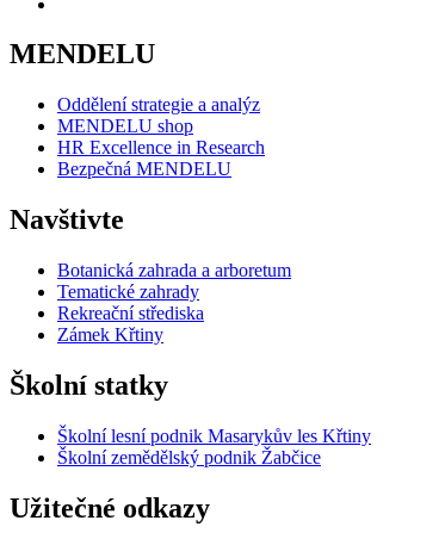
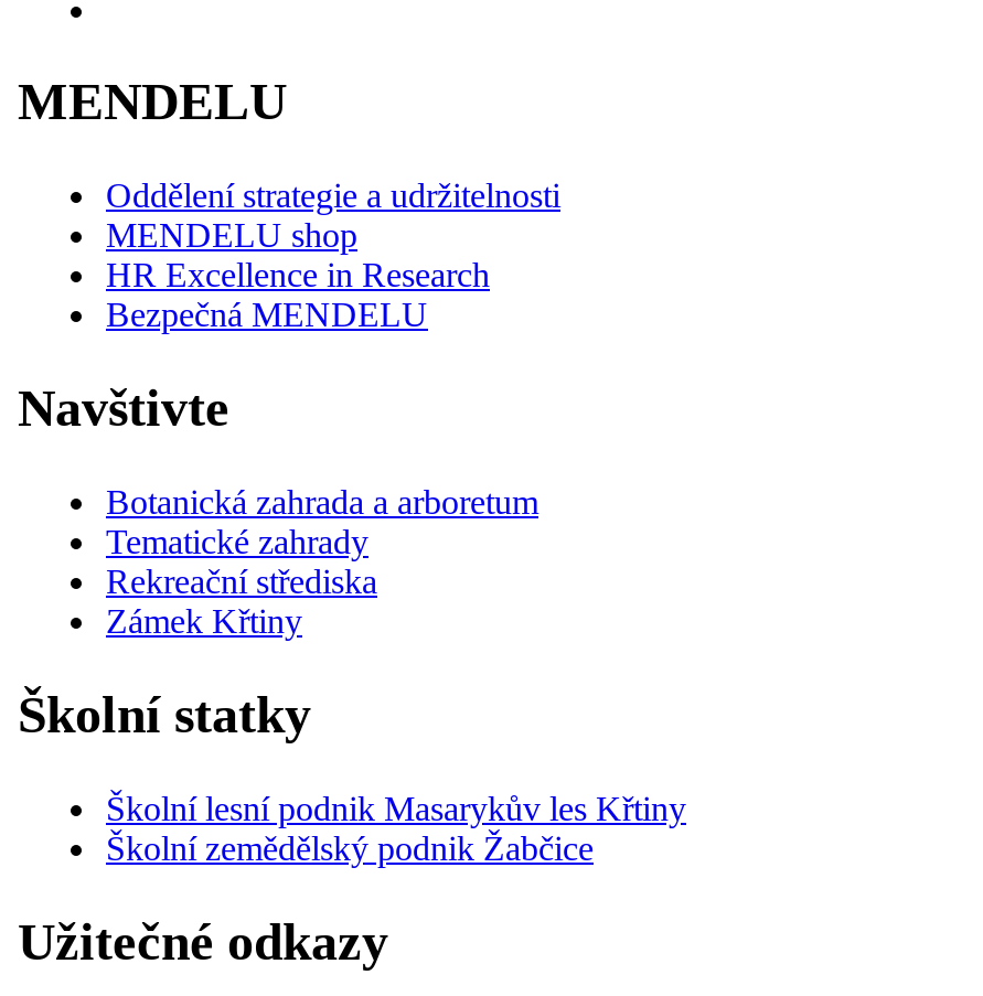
[57,95,260,115] Oddělení strategie a analýz -> [106,177,560,215] Oddělení strategie a udržitelnosti

